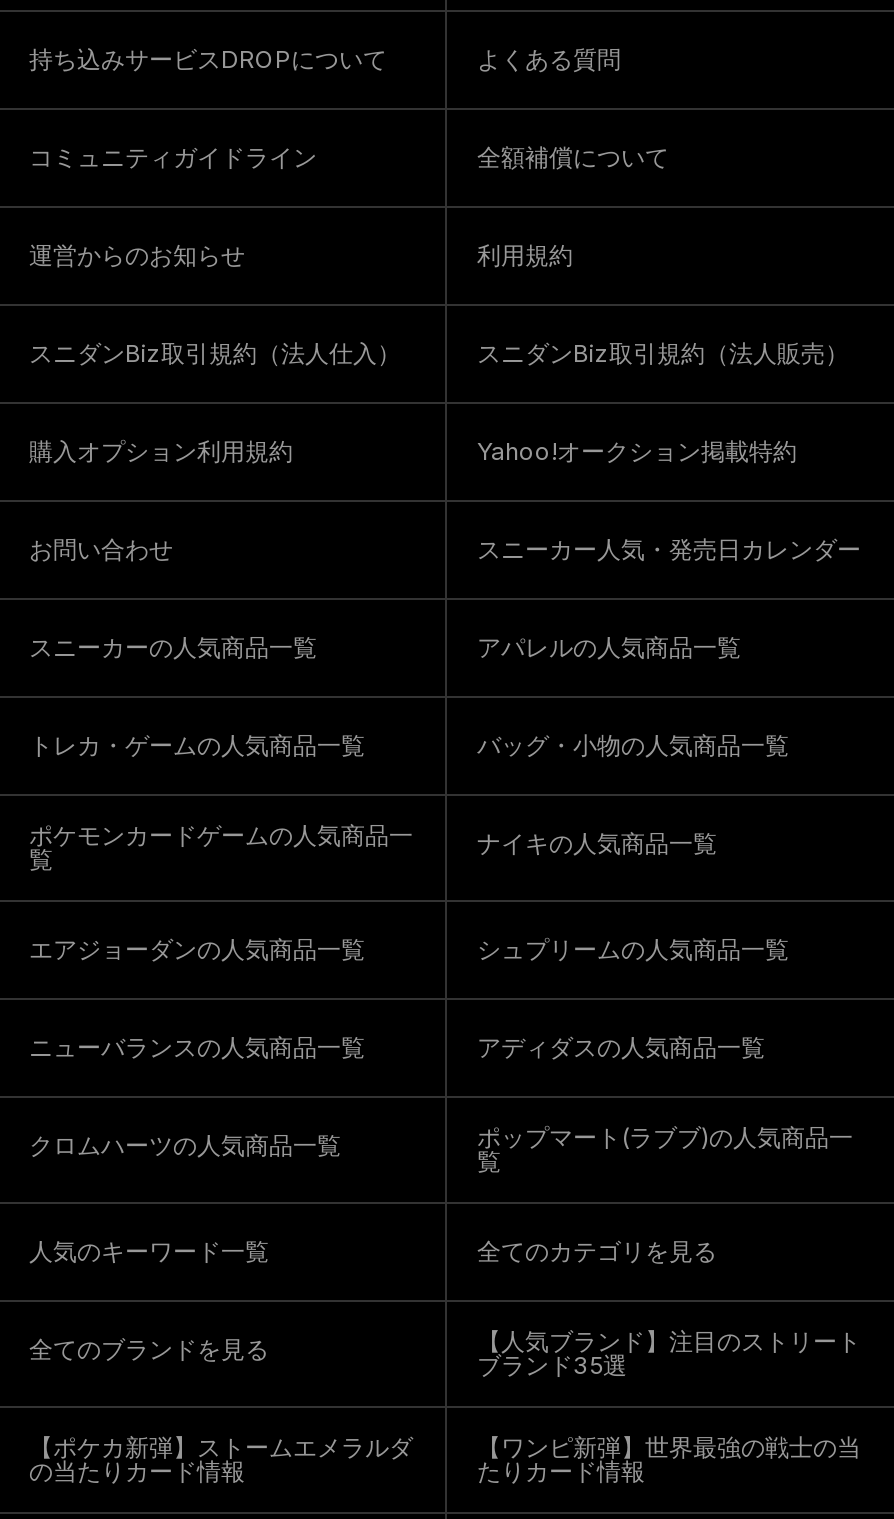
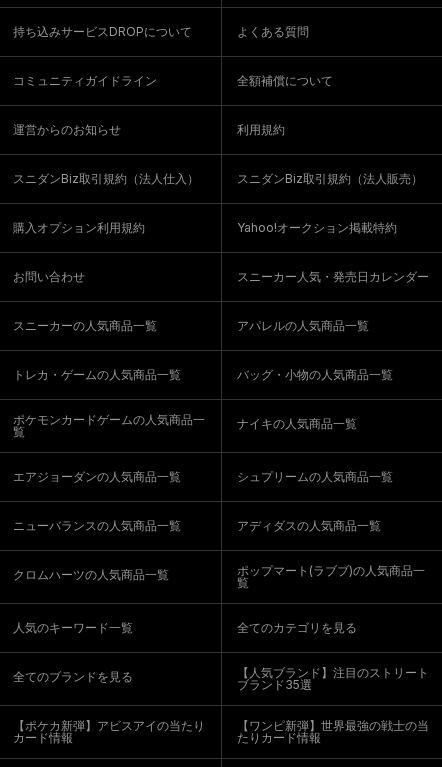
[29,1432,413,1486] 【ポケカ新弾】ストームエメラルダ | の当たりカード情報 -> [13,718,205,745] 【ポケカ新弾】アビスアイの当たり | カード情報

